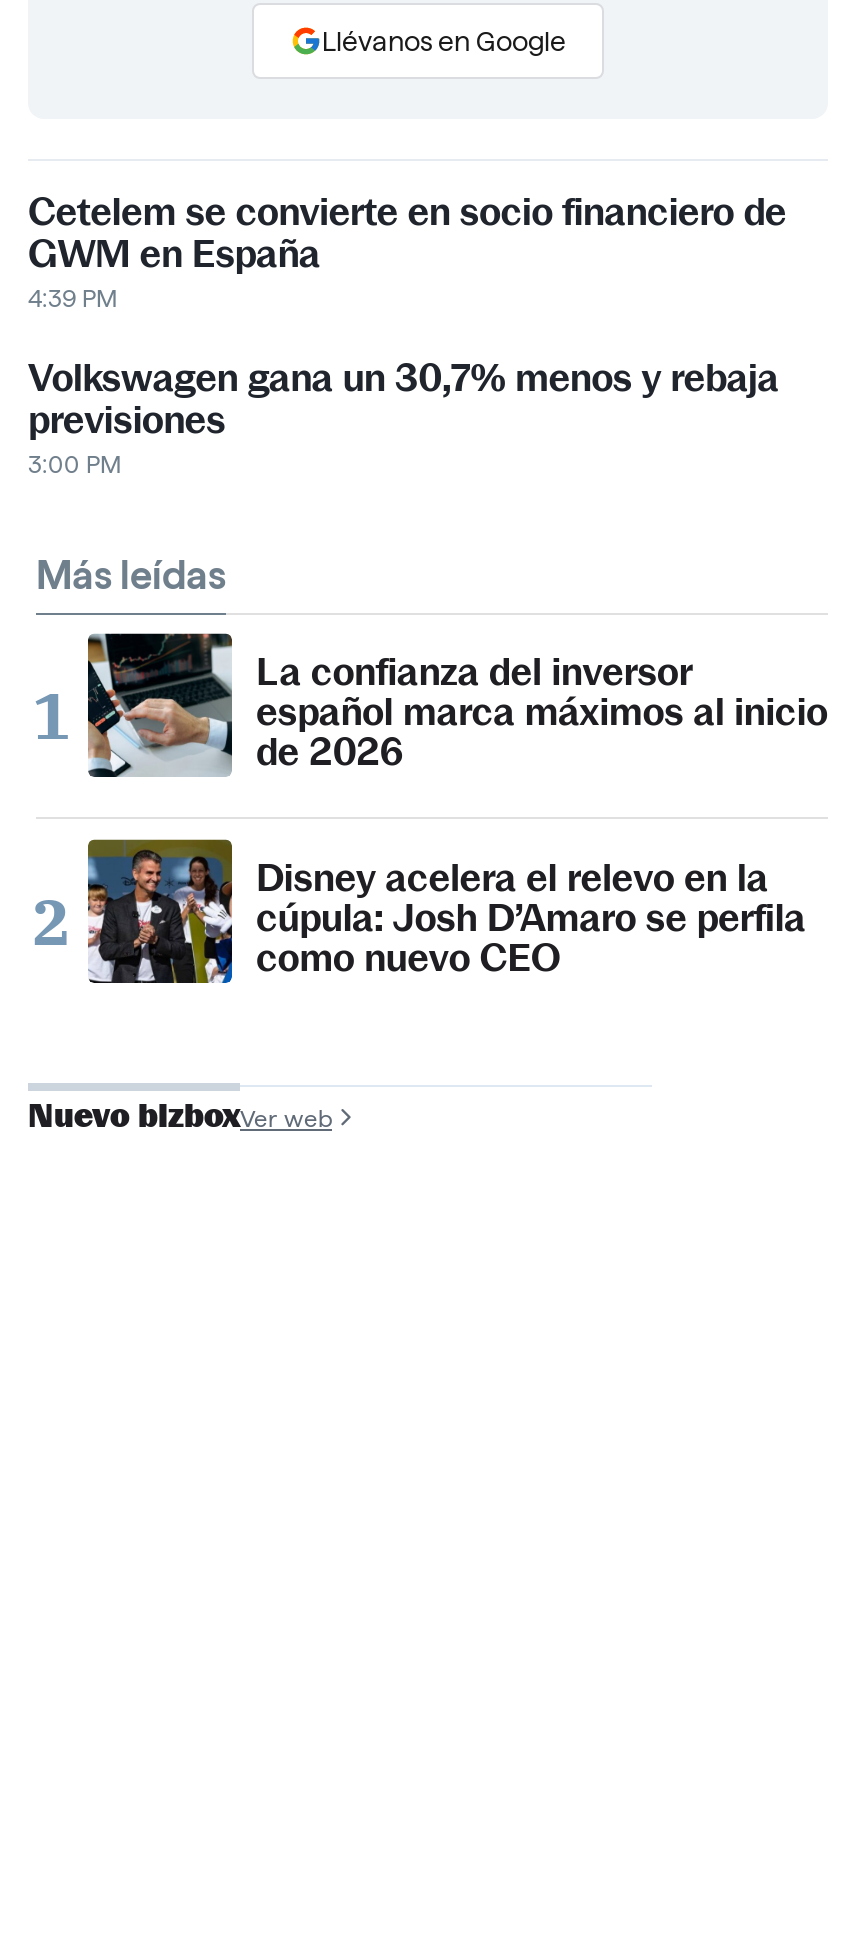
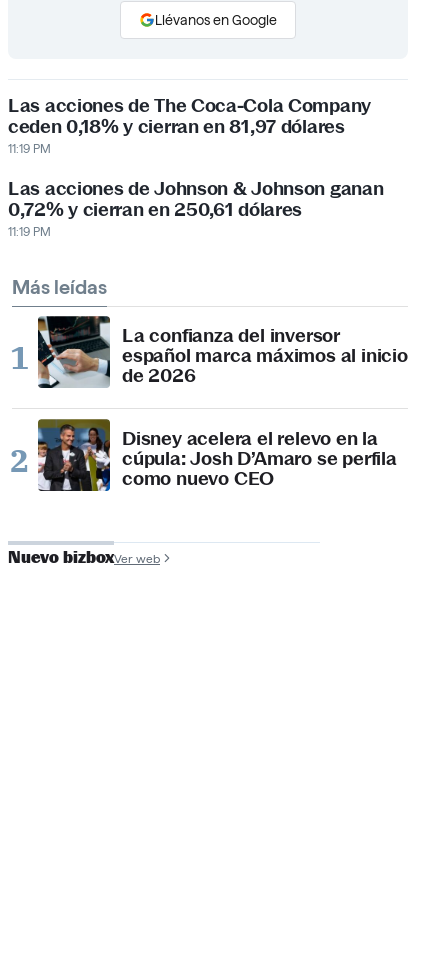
[28,189,786,311] Cetelem se convierte en socio financiero de | GWM en España | 4:39 PM -> [8,94,371,155] Las acciones de The Coca-Cola Company | ceden 0,18% y cierran en 81,97 dólares | 11:19 PM
[28,355,779,477] Volkswagen gana un 30,7% menos y rebaja | previsiones | 3:00 PM -> [8,177,383,238] Las acciones de Johnson & Johnson ganan | 0,72% y cierran en 250,61 dólares | 11:19 PM

